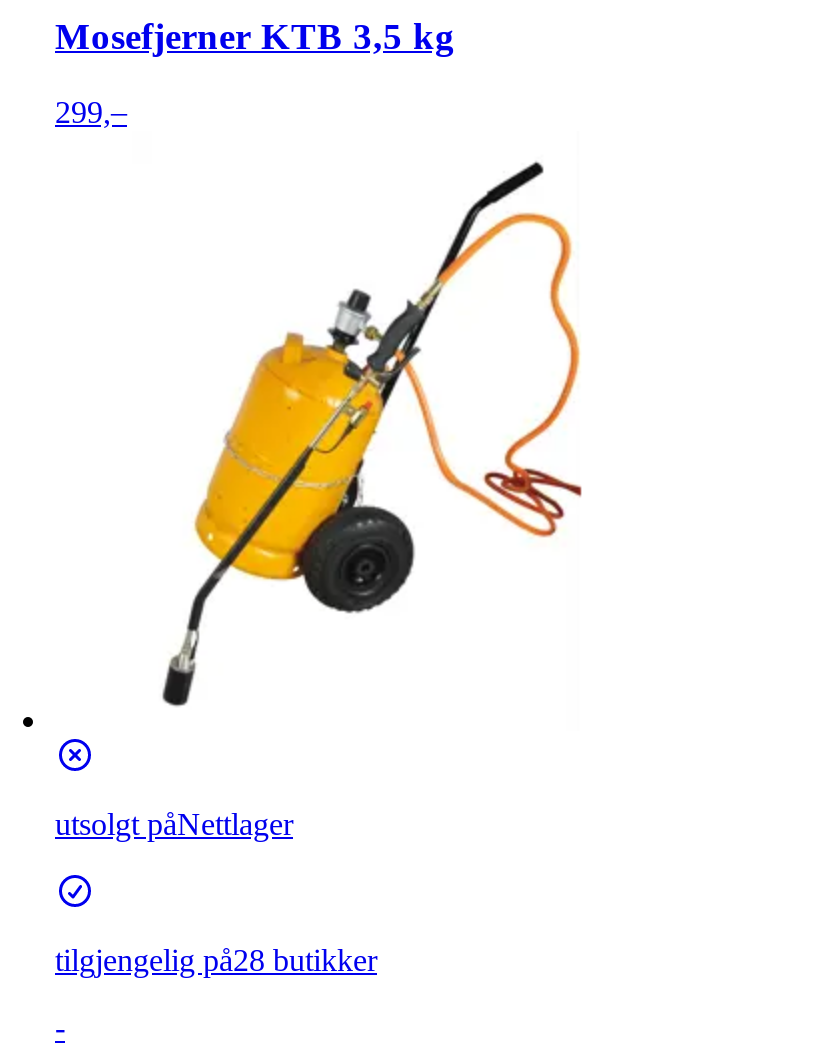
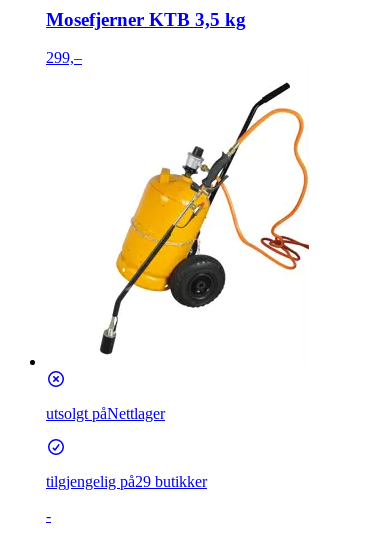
[55,944,377,978] tilgjengelig på28 butikker -> [46,473,207,490] tilgjengelig på29 butikker

